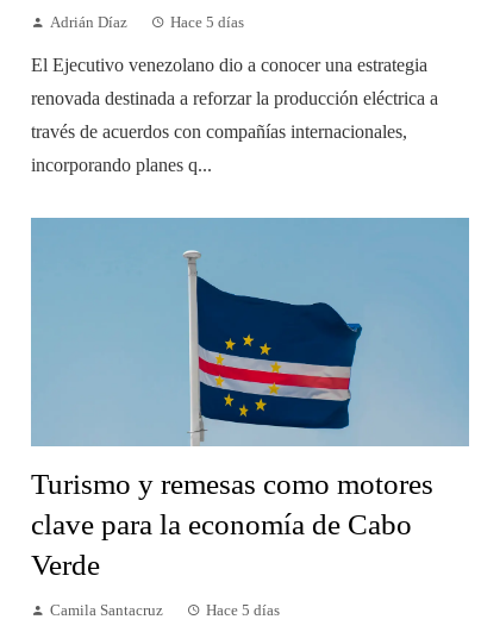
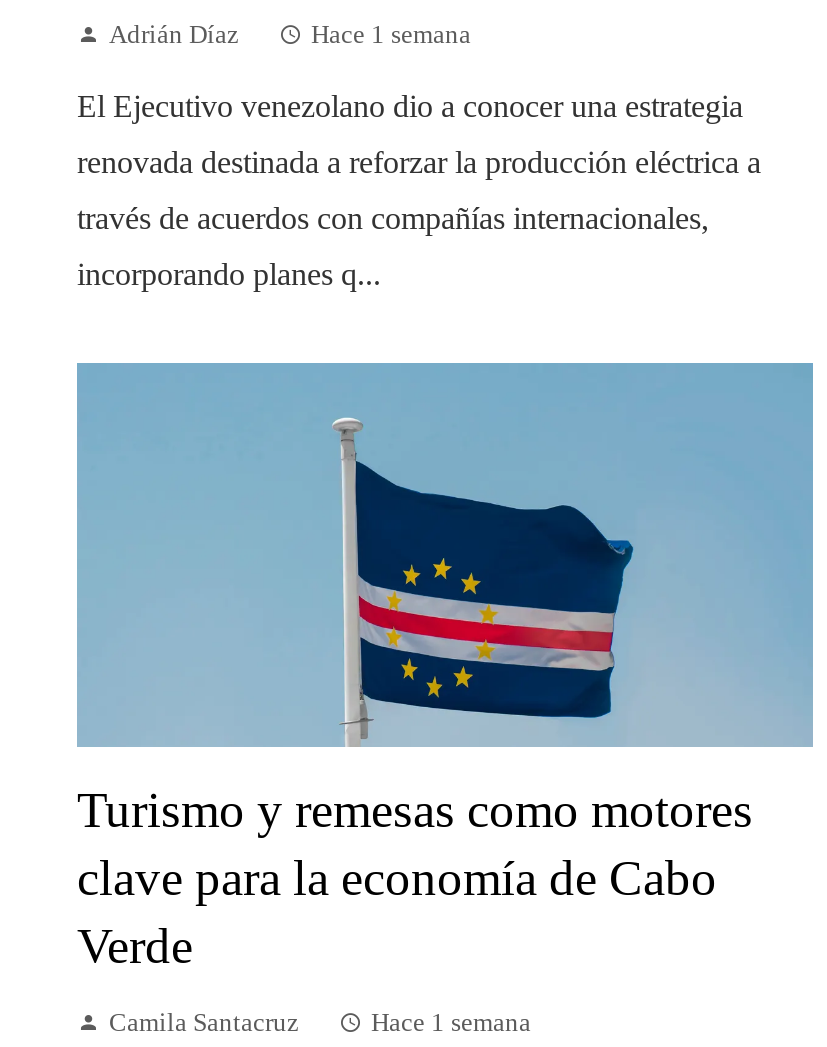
[170,14,244,31] Hace 5 días -> [311,21,471,49] Hace 1 semana
[206,603,280,619] Hace 5 días -> [371,1010,531,1038] Hace 1 semana

